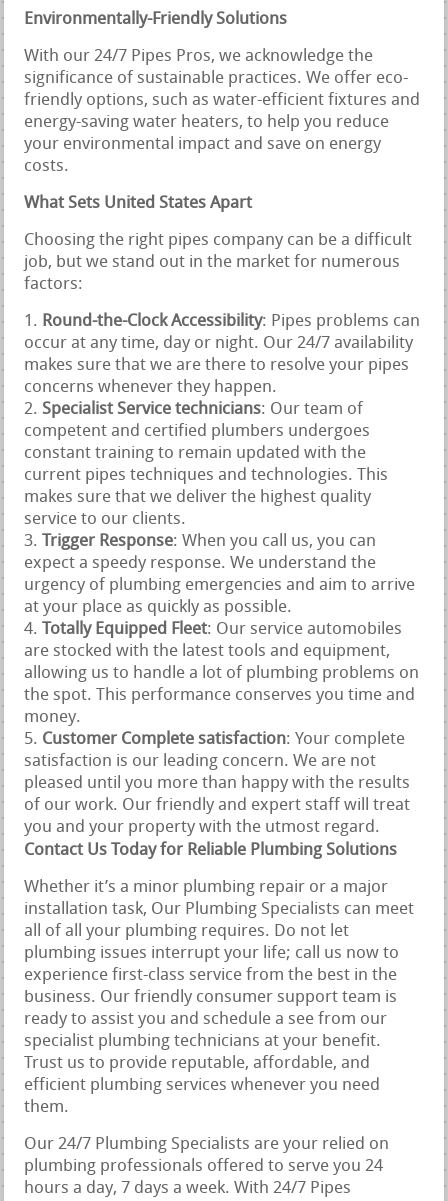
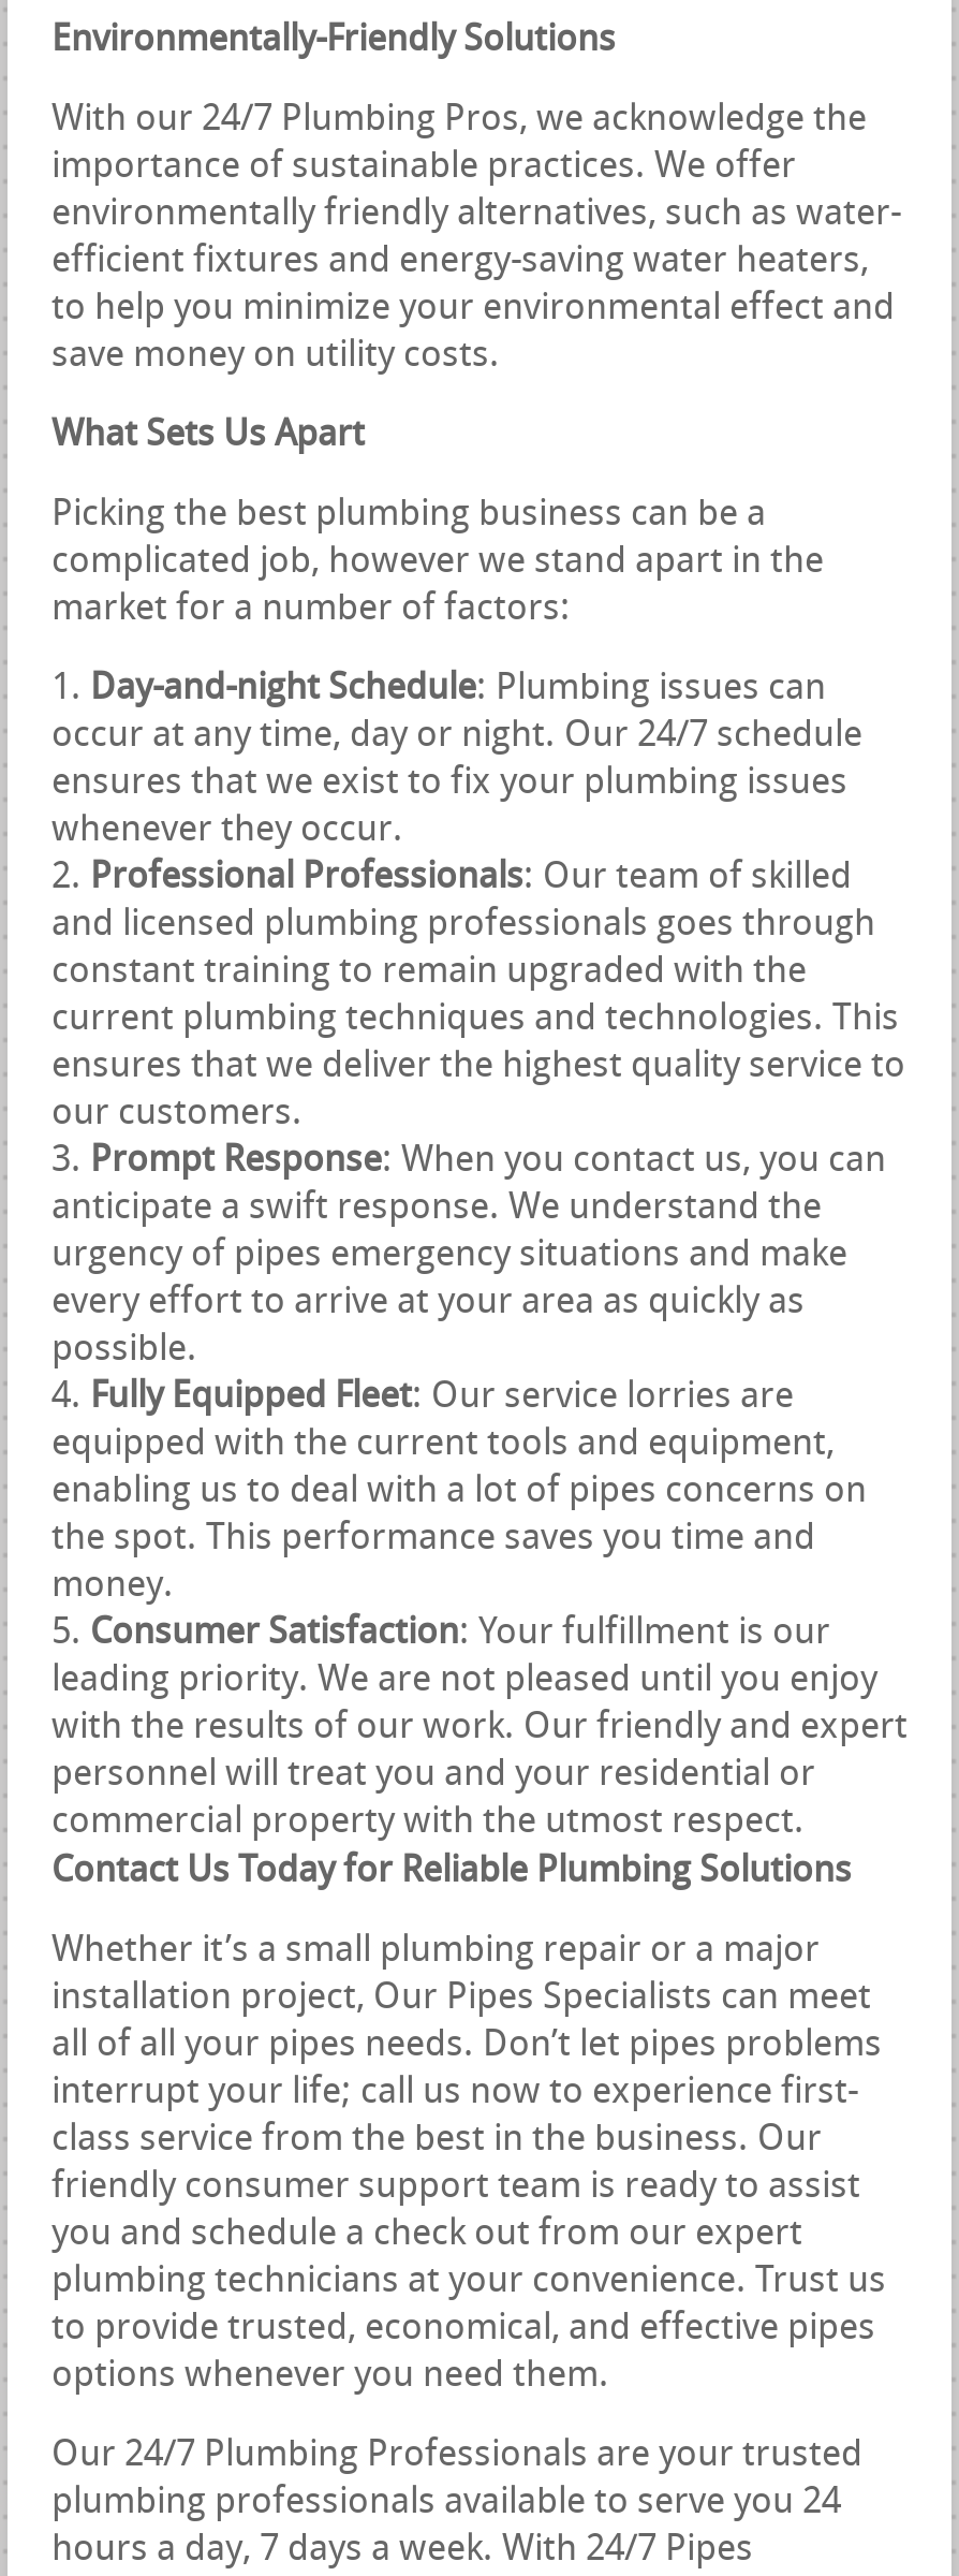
[24,48,420,175] With our 24/7 Pipes Pros, we acknowledge the | significance of sustainable practices. We offer eco- | friendly options, such as water-efficient fixtures and | energy-saving water heaters, to help you reduce | your environmental impact and save on energy | costs. -> [51,102,901,375] With our 24/7 Plumbing Pros, we acknowledge the | importance of sustainable practices. We offer | environmentally friendly alternatives, such as water- | efficient fixtures and energy-saving water heaters, | to help you minimize your environmental effect and | save money on utility costs.
[24,195,252,212] What Sets United States Apart -> [51,418,365,454] What Sets Us Apart
[24,232,412,293] Choosing the right pipes company can be a difficult | job, but we stand out in the market for numerous | factors: -> [51,497,824,628] Picking the best plumbing business can be a | complicated job, however we stand apart in the | market for a number of factors:
[24,313,420,704] Round-the-Clock Accessibility: Pipes problems can | occur at any time, day or night. Our 24/7 availability | makes sure that we are there to resolve your pipes | concerns whenever they happen. | Specialist Service technicians: Our team of | competent and certified plumbers undergoes | constant training to remain updated with the | current pipes techniques and technologies. This | makes sure that we deliver the highest quality | service to our clients. | Trigger Response: When you call us, you can | expect a speedy response. We understand the | urgency of plumbing emergencies and aim to arrive | at your place as quickly as possible. | Totally Equipped Fleet: Our service automobiles | are stocked with the latest tools and equipment, | allowing us to handle a lot of plumbing problems on | the spot. This performance conserves you time and -> [51,671,905,1557] Day-and-night Schedule: Plumbing issues can | occur at any time, day or night. Our 24/7 schedule | ensures that we exist to fix your plumbing issues | whenever they occur. | Professional Professionals: Our team of skilled | and licensed plumbing professionals goes through | constant training to remain upgraded with the | current plumbing techniques and technologies. This | ensures that we deliver the highest quality service to | our customers. | Prompt Response: When you contact us, you can | anticipate a swift response. We understand the | urgency of pipes emergency situations and make | every effort to arrive at your area as quickly as | possible. | Fully Equipped Fleet: Our service lorries are | equipped with the current tools and equipment, | enabling us to deal with a lot of pipes concerns on | the spot. This performance saves you time and
moved [24,709,81,726] -> [51,1568,174,1605]: money.
[24,731,410,836] Customer Complete satisfaction: Your complete | satisfaction is our leading concern. We are not | pleased until you more than happy with the results | of our work. Our friendly and expert staff will treat | you and your property with the utmost regard. -> [51,1615,908,1841] Consumer Satisfaction: Your fulfillment is our | leading priority. We are not pleased until you enjoy | with the results of our work. Our friendly and expert | personnel will treat you and your residential or | commercial property with the utmost respect.
moved [24,842,397,859] -> [51,1854,852,1890]: Contact Us Today for Reliable Plumbing Solutions
[24,879,414,1116] Whether it’s a minor plumbing repair or a major | installation task, Our Plumbing Specialists can meet | all of all your plumbing requires. Do not let | plumbing issues interrupt your life; call us now to | experience first-class service from the best in the | business. Our friendly consumer support team is | ready to assist you and schedule a see from our | specialist plumbing technicians at your benefit. | Trust us to provide reputable, affordable, and | efficient plumbing services whenever you need | them. -> [51,1933,886,2395] Whether it’s a small plumbing repair or a major | installation project, Our Pipes Specialists can meet | all of all your pipes needs. Don’t let pipes problems | interrupt your life; call us now to experience first- | class service from the best in the business. Our | friendly consumer support team is ready to assist | you and schedule a check out from our expert | plumbing technicians at your convenience. Trust us | to provide trusted, economical, and effective pipes | options whenever you need them.
[24,1136,389,1175] Our 24/7 Plumbing Specialists are your relied on | plumbing professionals offered to serve you 24 -> [51,2438,862,2521] Our 24/7 Plumbing Professionals are your trusted | plumbing professionals available to serve you 24

